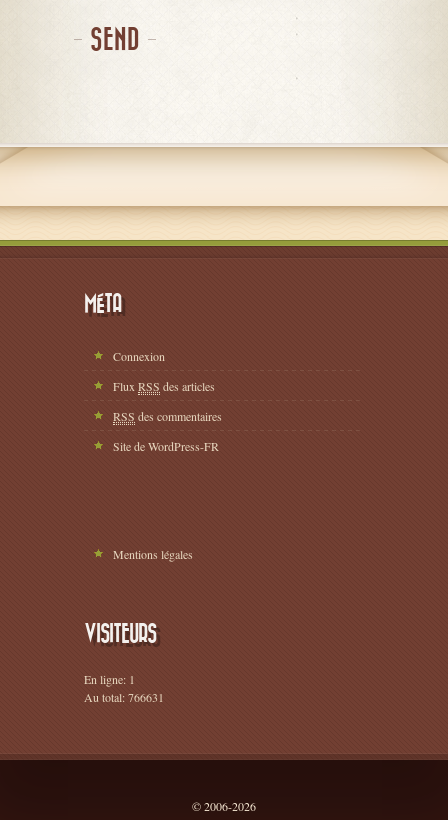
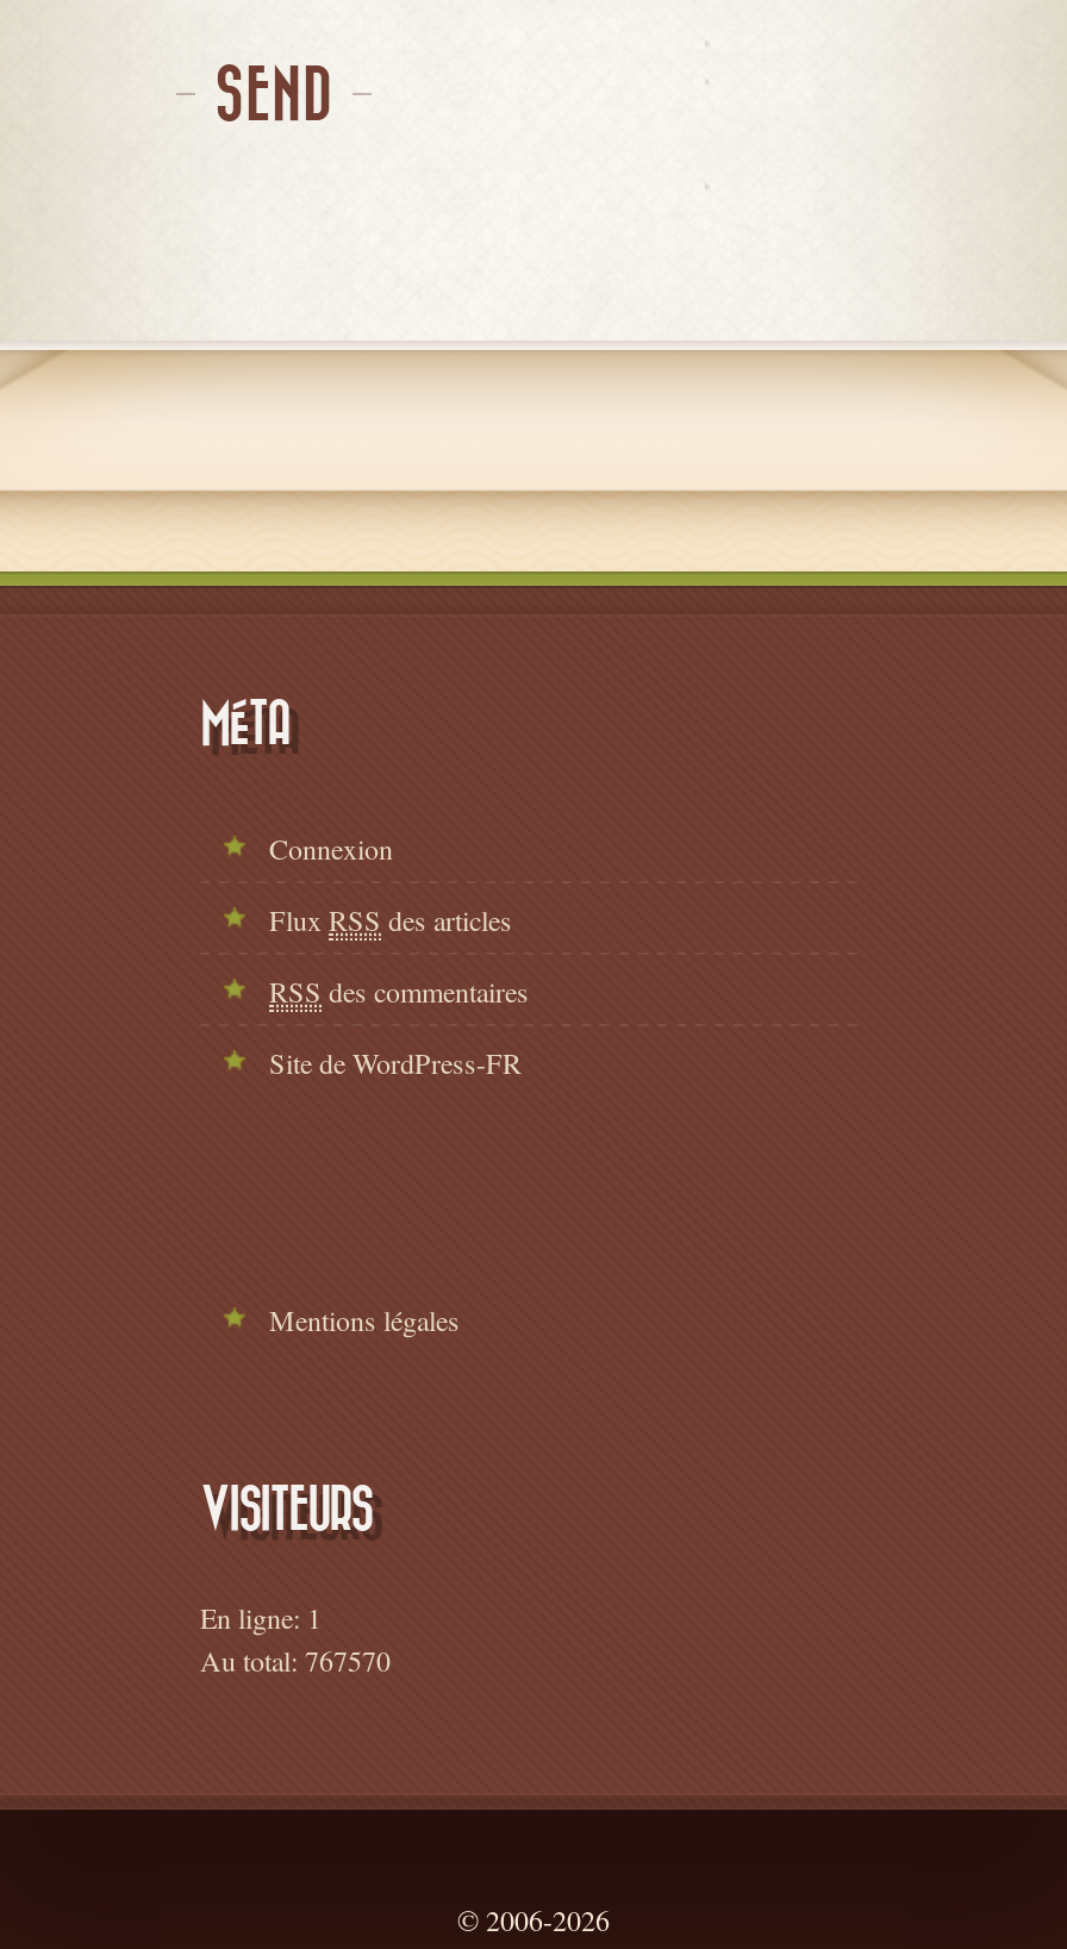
[84,689,164,705] Au total: 766631 -> [200,1641,391,1679] Au total: 767570

